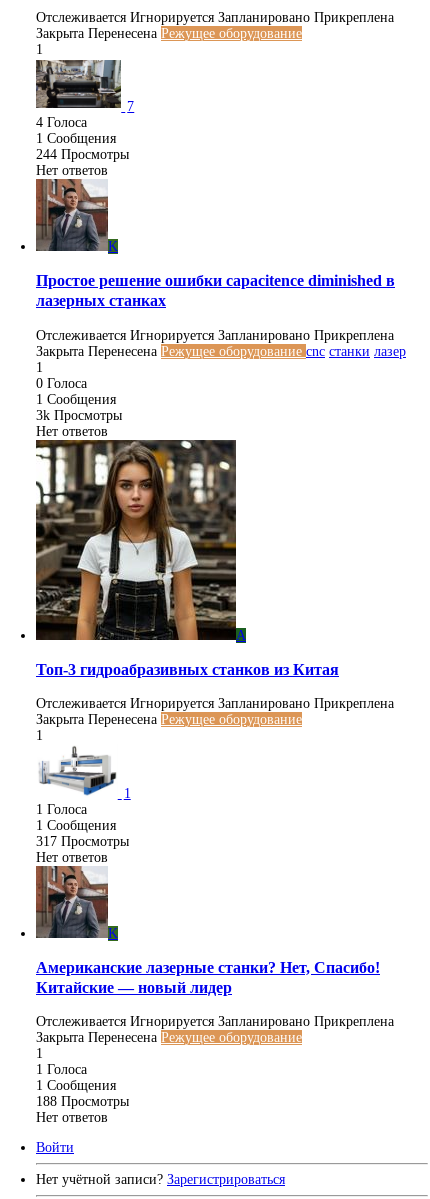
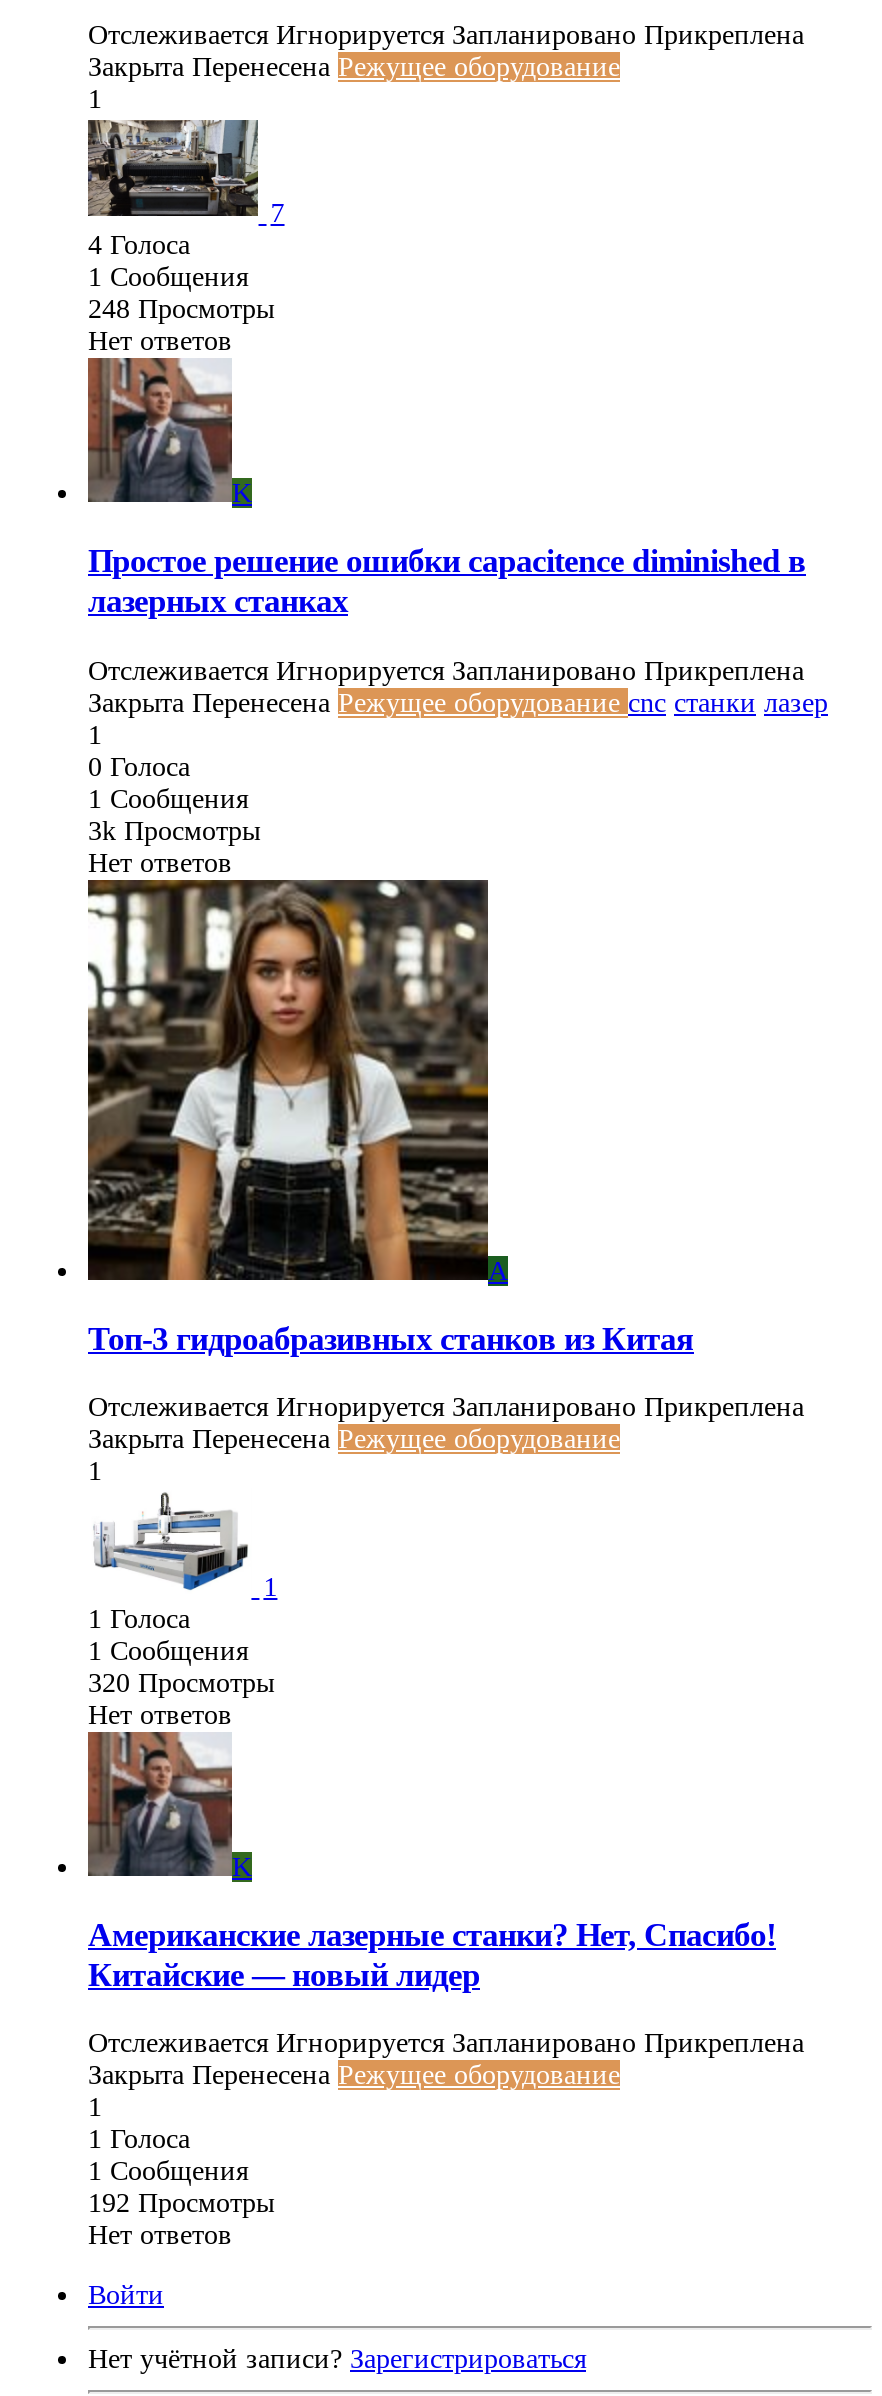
[36,147,129,162] 244 Просмотры -> [88,294,274,324] 248 Просмотры
[36,834,129,849] 317 Просмотры -> [88,1667,274,1697] 320 Просмотры
[36,1094,129,1109] 188 Просмотры -> [88,2189,274,2219] 192 Просмотры

